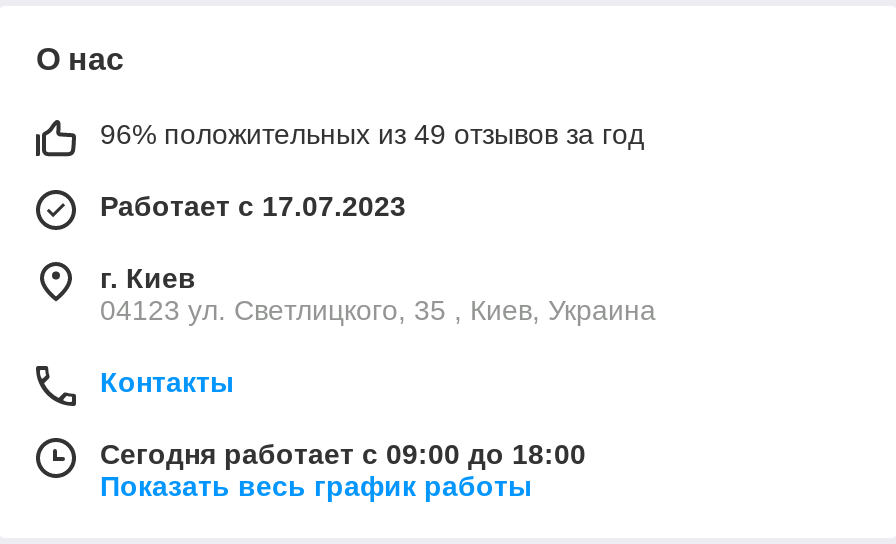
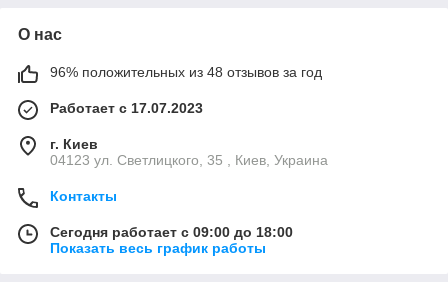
[100,119,644,151] 96% положительных из 49 отзывов за год -> [50,64,322,80] 96% положительных из 48 отзывов за год

